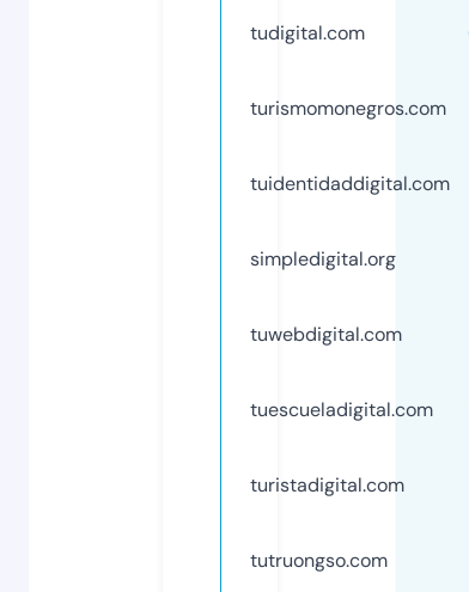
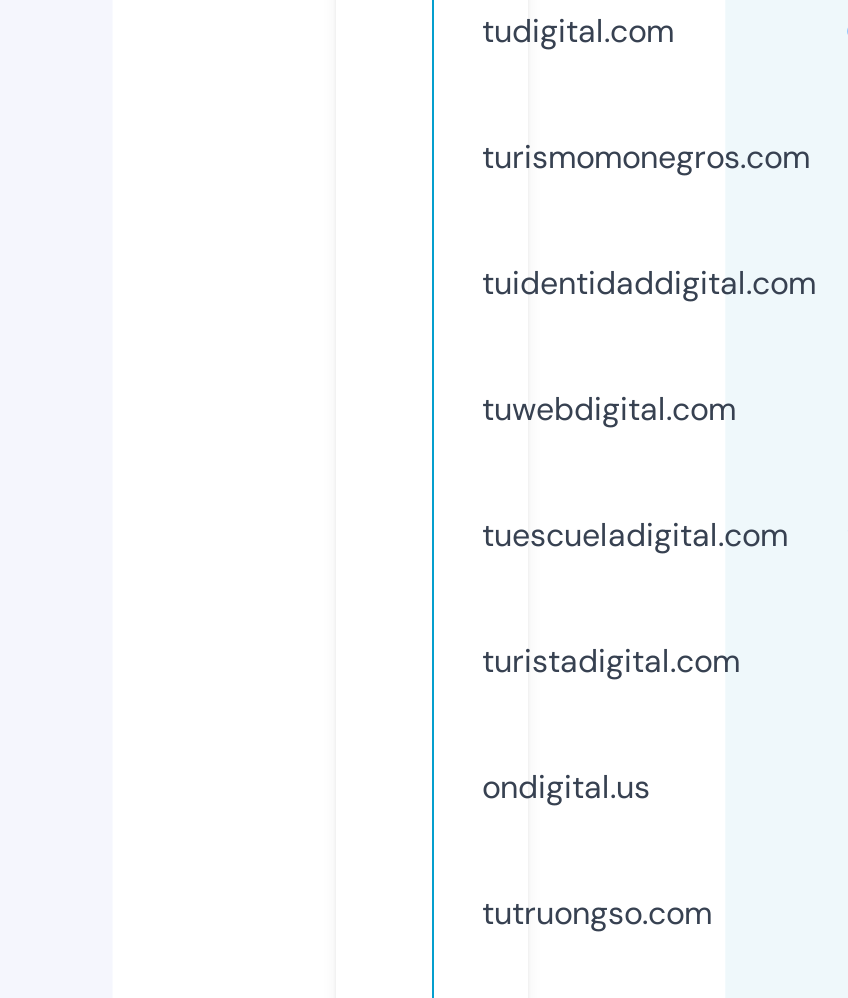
[250,246,396,271] simpledigital.org -> none
moved [250,321,433,497] -> [482,388,788,682]: tuwebdigital.com | tuescueladigital.com | turistadigital.com
none -> [482,766,650,808] ondigital.us

